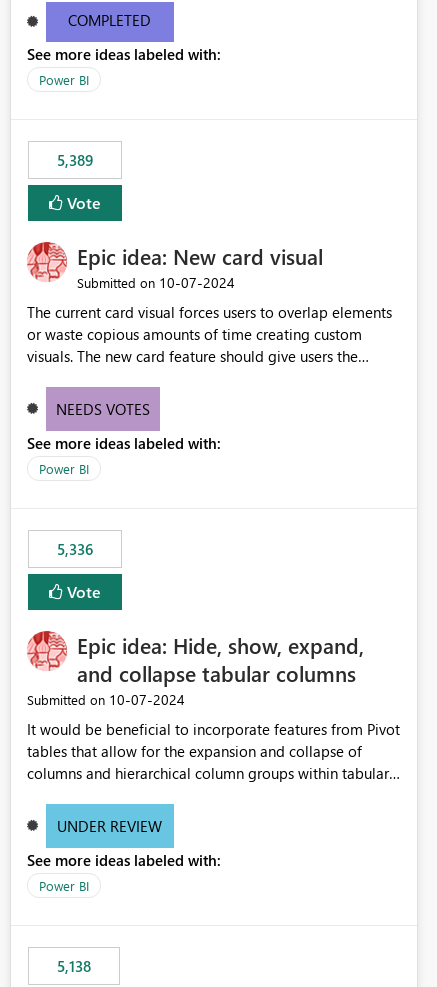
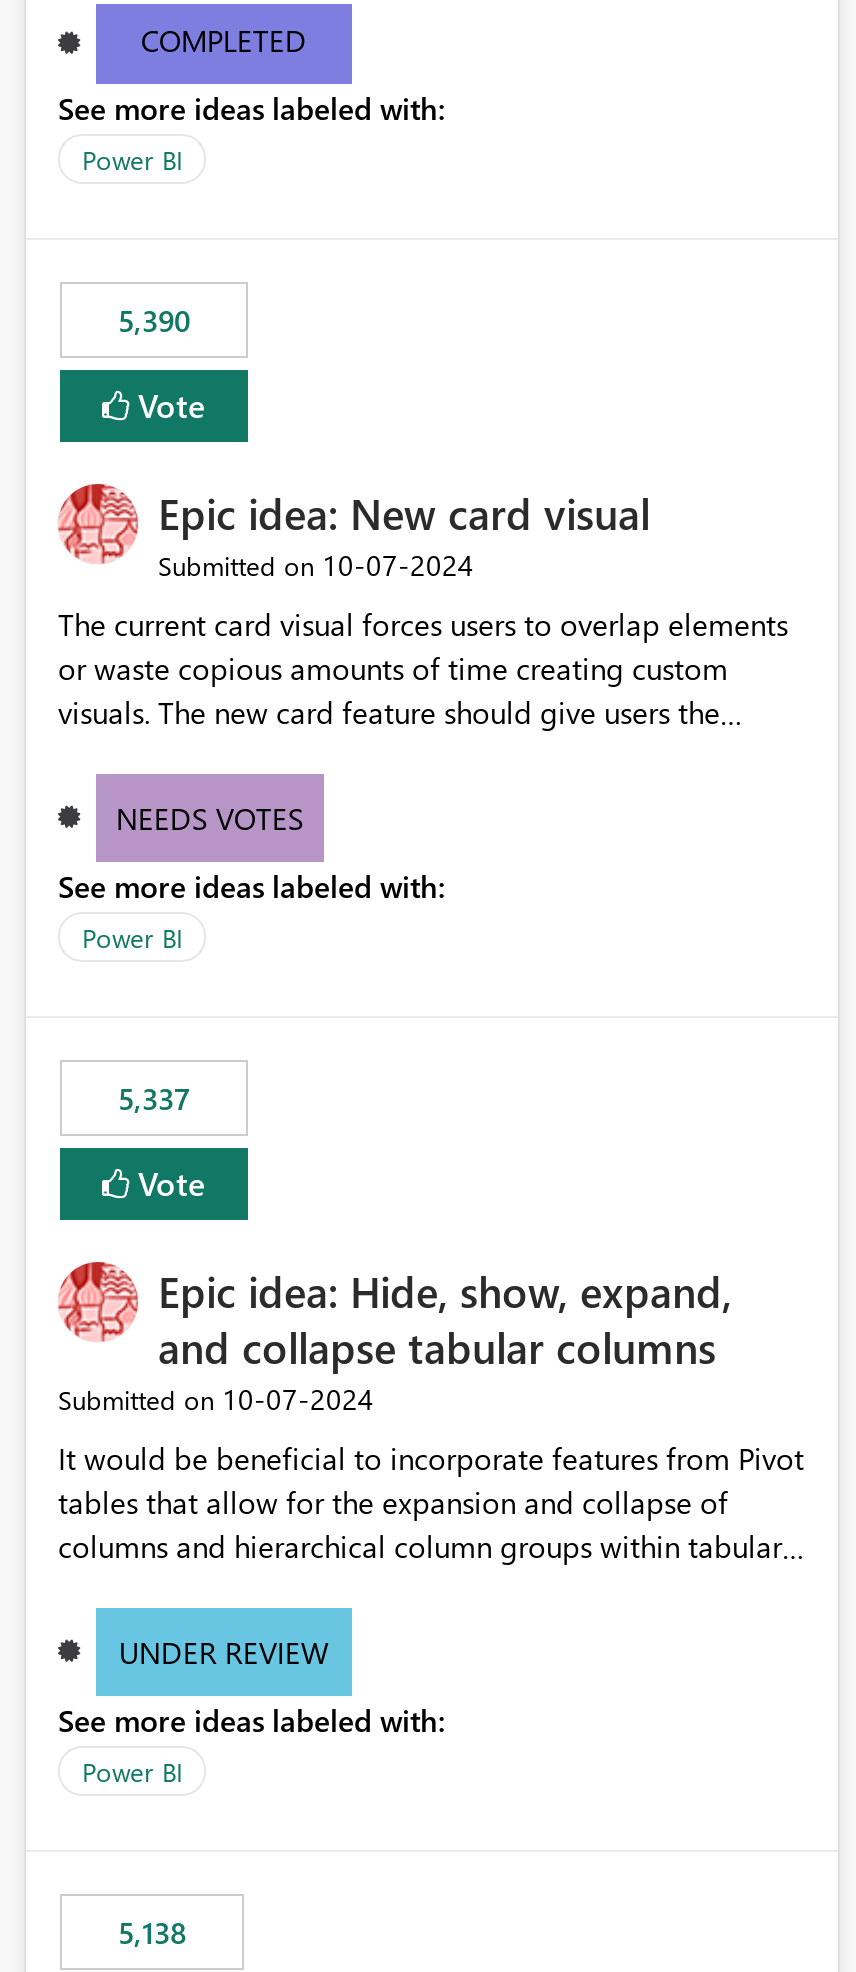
[57,150,93,170] 5,389 -> [118,301,190,341] 5,390
[57,539,93,559] 5,336 -> [118,1079,190,1119] 5,337

